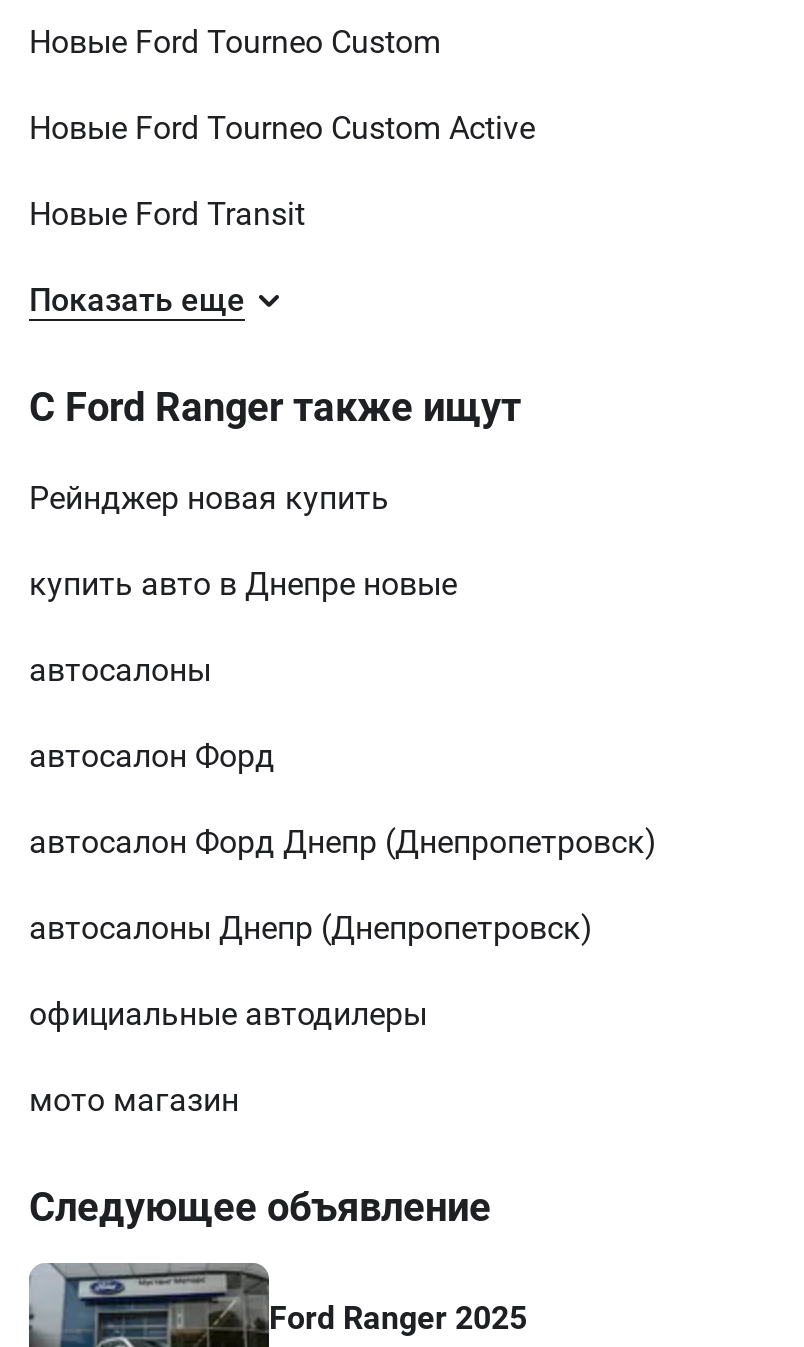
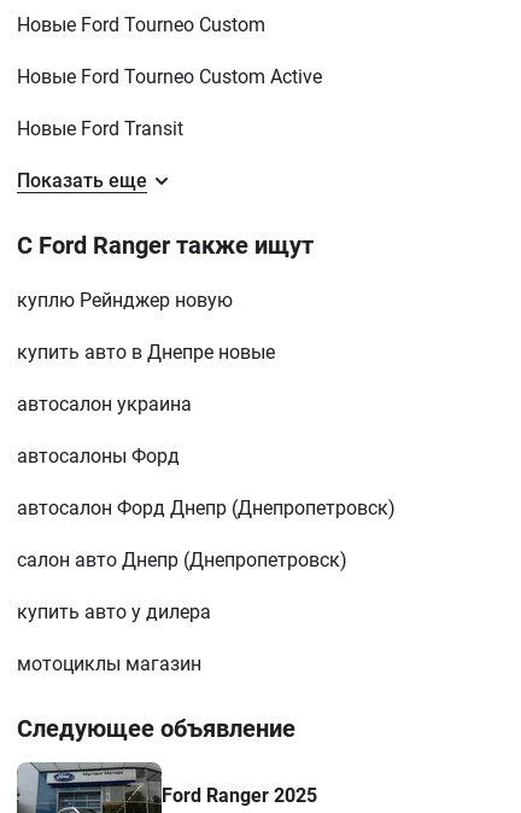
[29,478,389,516] Рейнджер новая купить -> [17,288,233,311] куплю Рейнджер новую
[29,650,211,688] автосалоны -> [17,392,192,415] автосалон украина
[29,736,275,774] автосалон Форд -> [17,444,180,467] автосалоны Форд
[29,908,593,946] автосалоны Днепр (Днепропетровск) -> [17,548,347,571] салон авто Днепр (Днепропетровск)
[29,994,427,1032] официальные автодилеры -> [17,600,211,623] купить авто у дилера
[29,1080,239,1118] мото магазин -> [17,652,201,675] мотоциклы магазин

